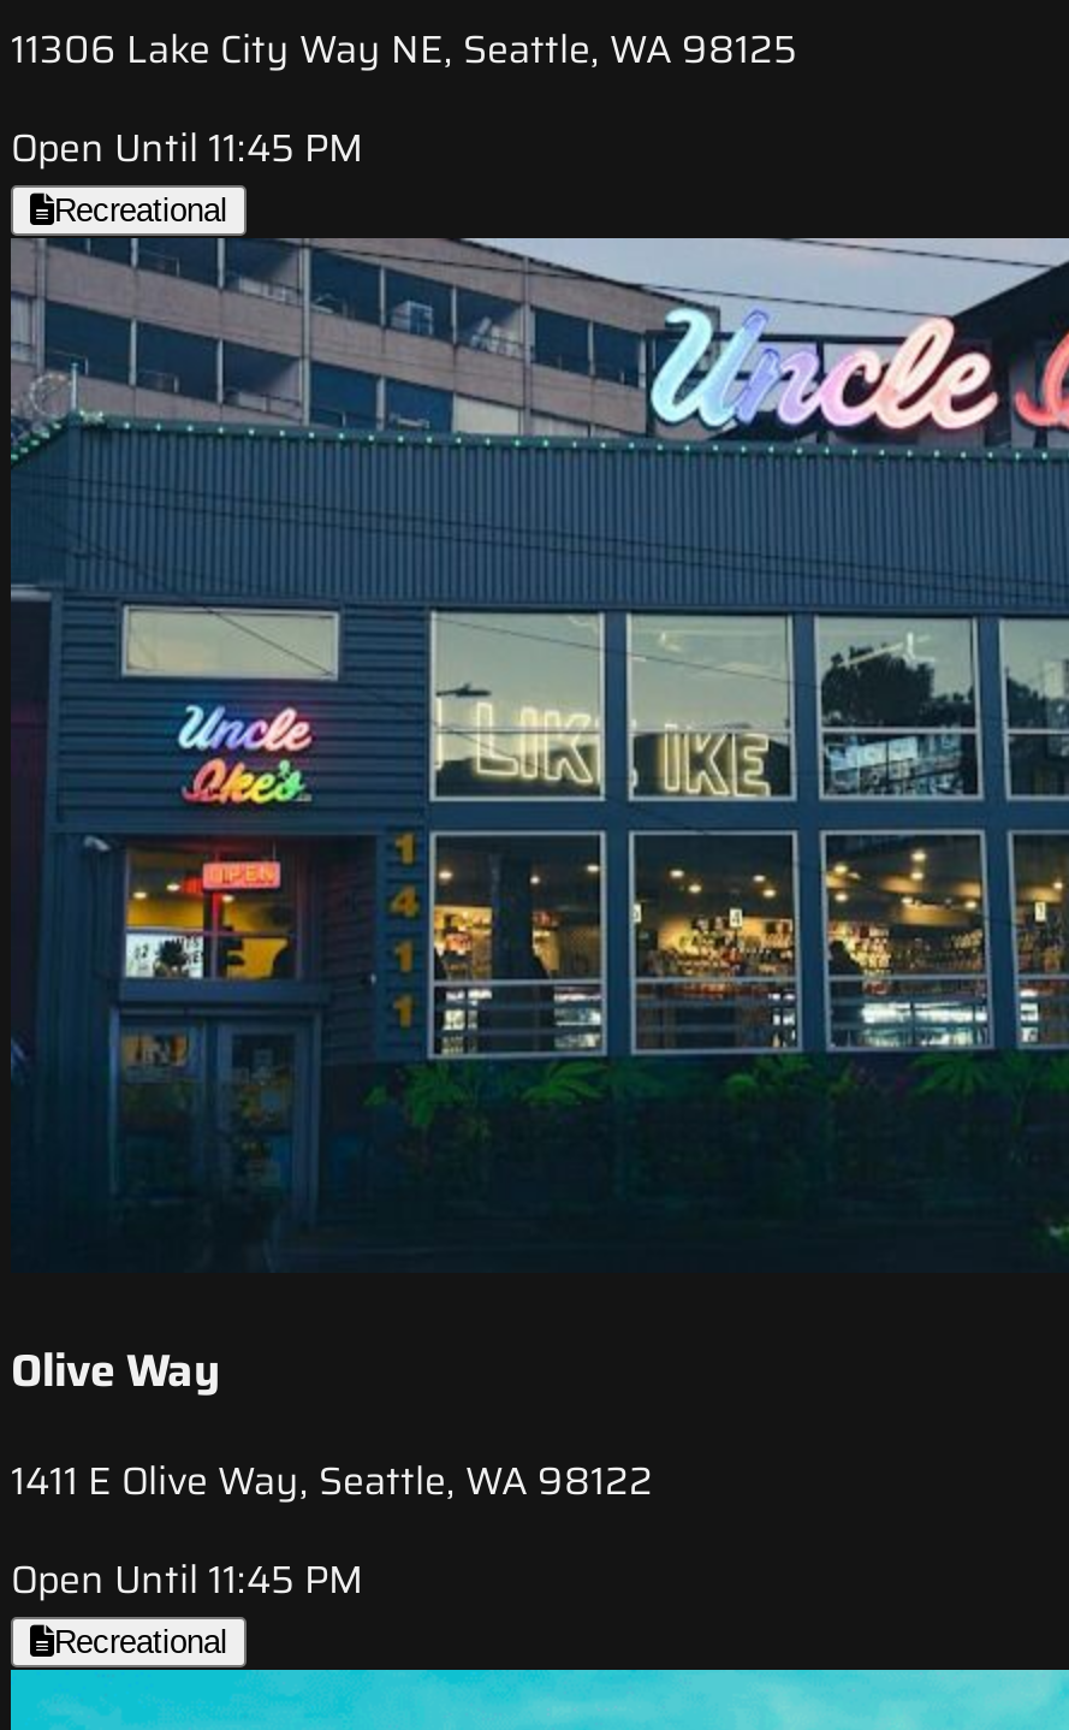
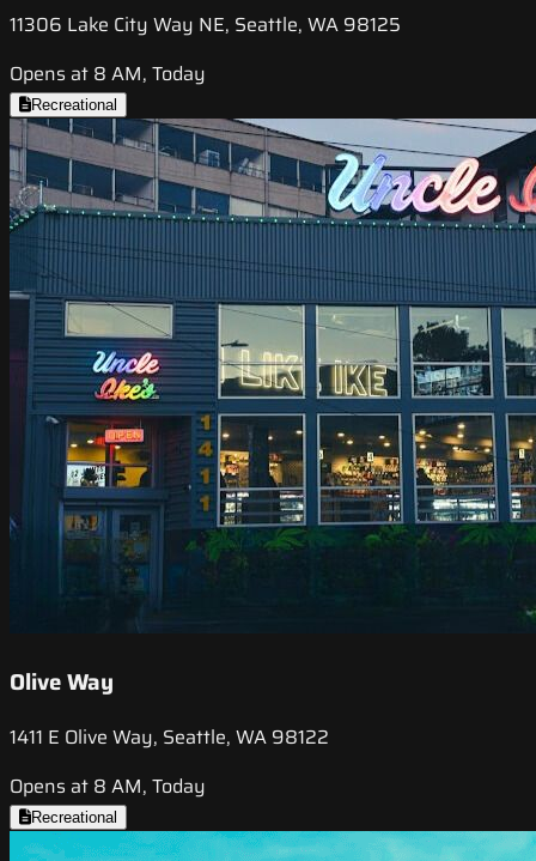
[11,119,364,179] Open Until 11:45 PM -> [10,59,206,89] Opens at 8 AM, Today
[11,1549,364,1609] Open Until 11:45 PM -> [10,771,206,801] Opens at 8 AM, Today

